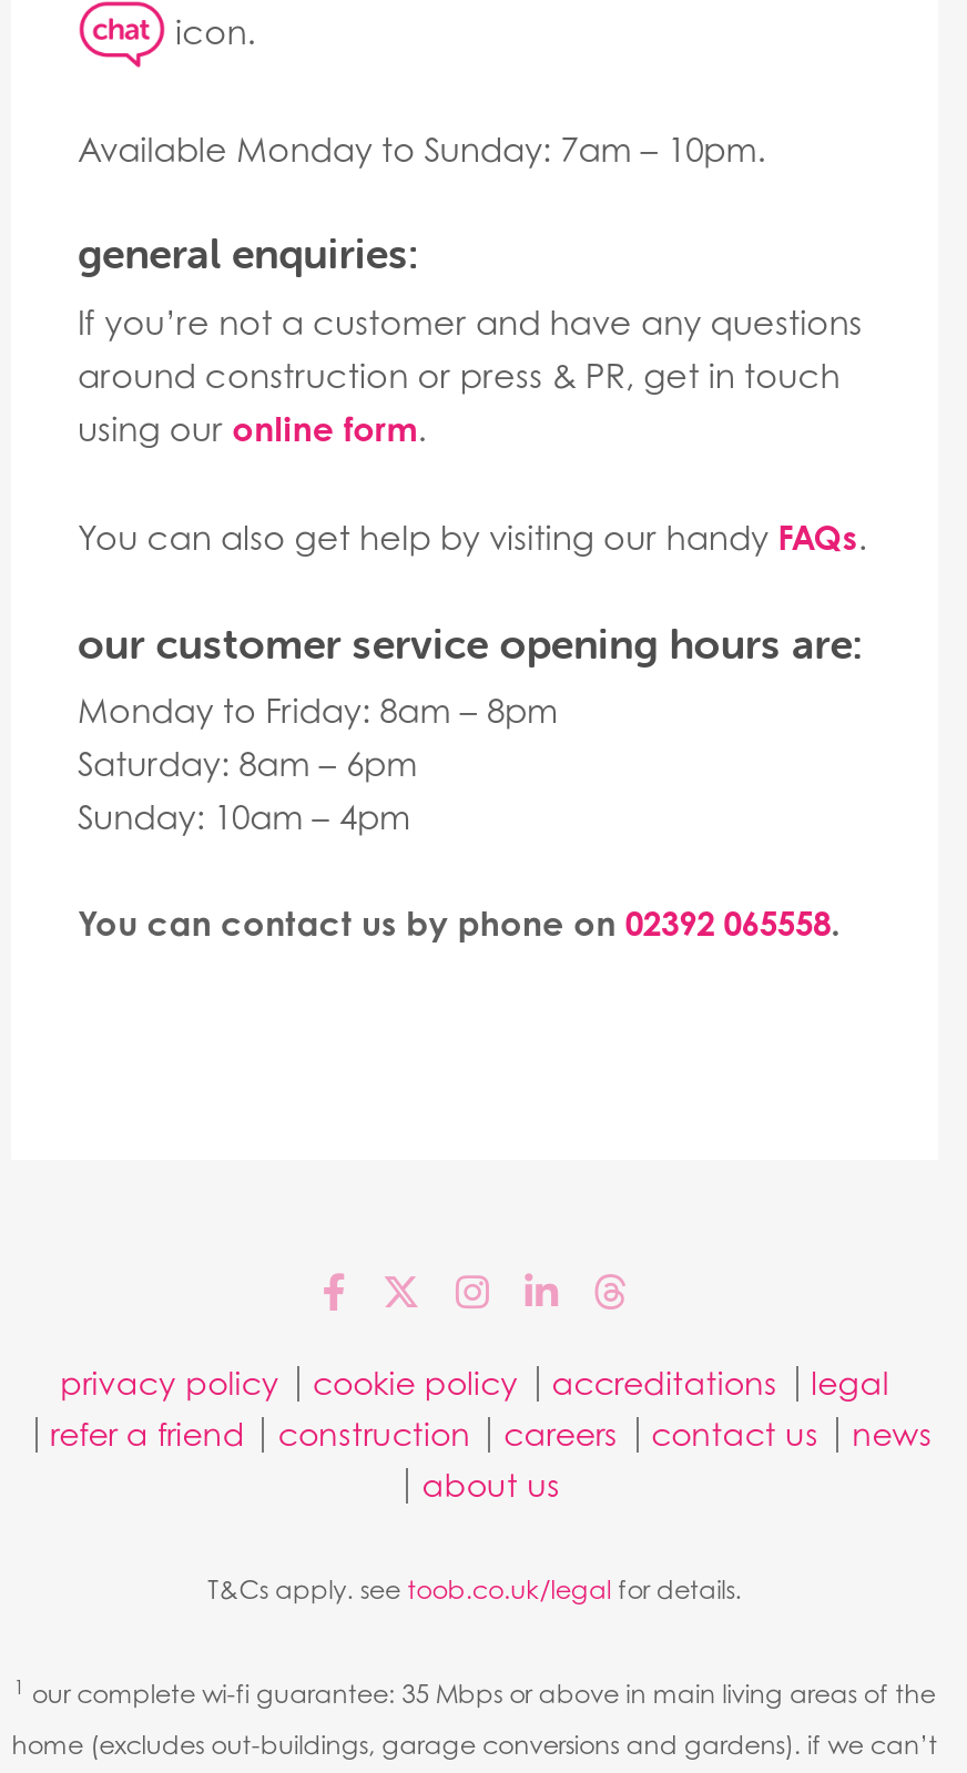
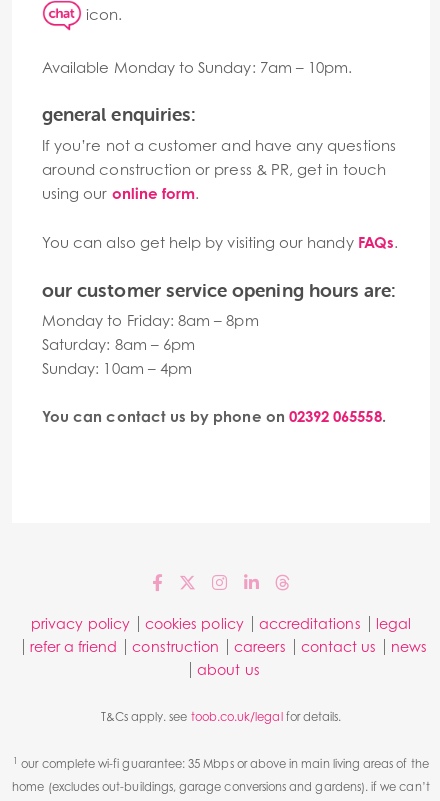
[313,1364,518,1402] cookie policy -> [145,615,244,632] cookies policy

